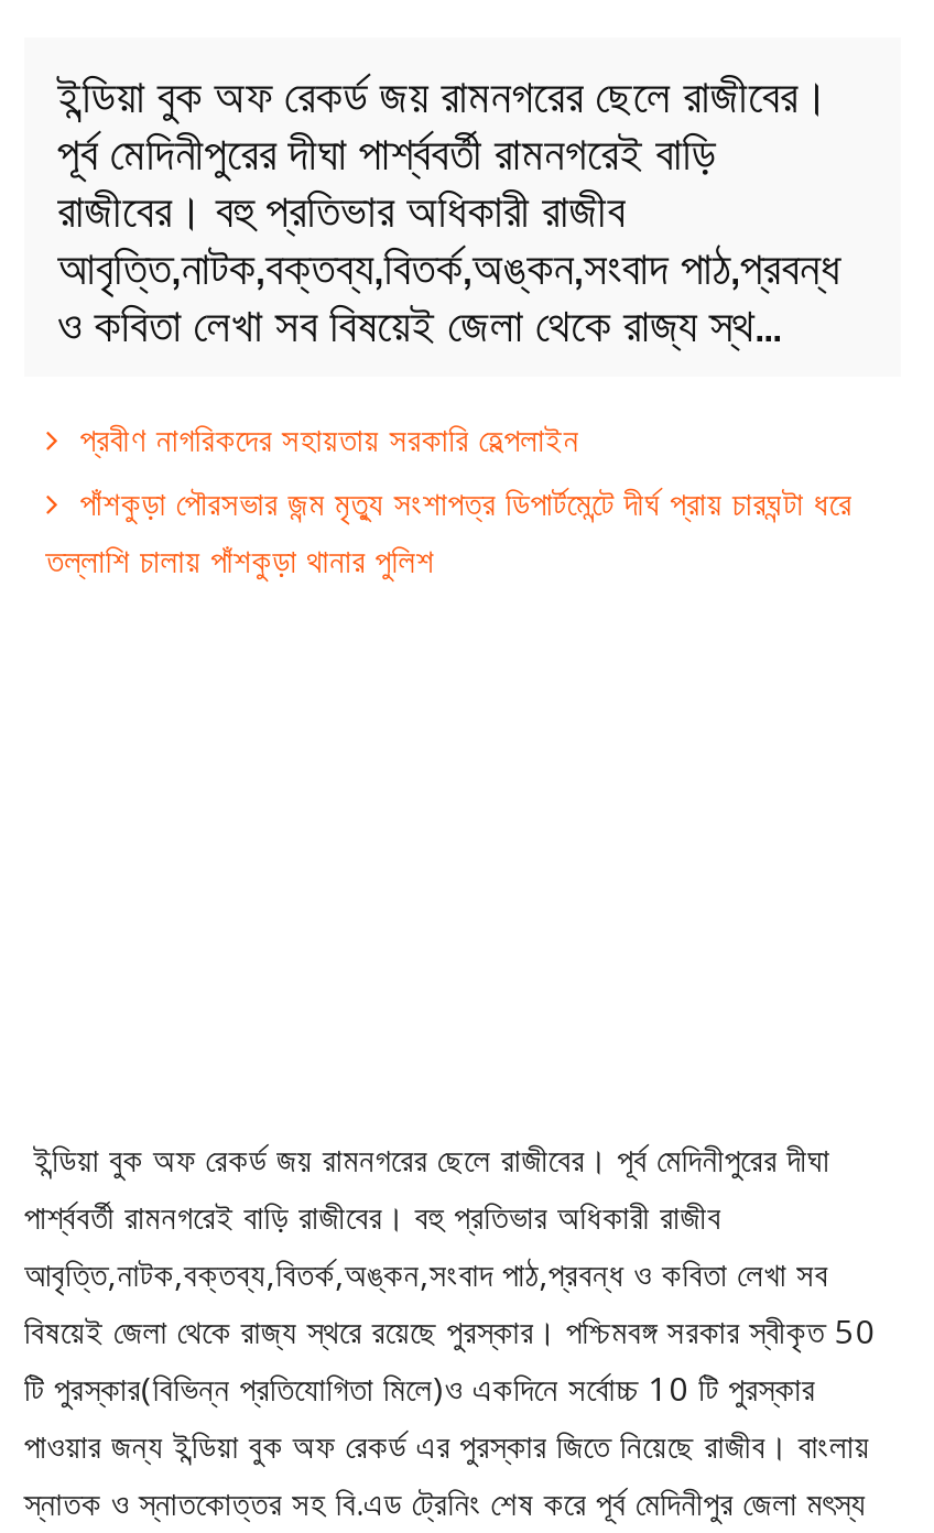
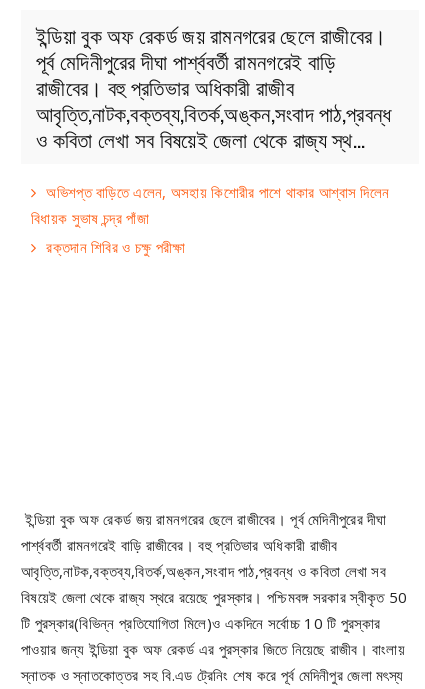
[46,417,852,582] প্রবীণ নাগরিকদের সহায়তায় সরকারি হেল্পলাইন | পাঁশকুড়া পৌরসভার জন্ম মৃত্যু সংশাপত্র ডিপার্টমেন্টে দীর্ঘ প্রায় চারঘন্টা ধরে | তল্লাশি চালায় পাঁশকুড়া থানার পুলিশ -> [31,182,389,257] অভিশপ্ত বাড়িতে এলেন, অসহায় কিশোরীর পাশে থাকার আশ্বাস দিলেন | বিধায়ক সুভাষ চন্দ্র পাঁজা | রক্তদান শিবির ও চক্ষু পরীক্ষা

